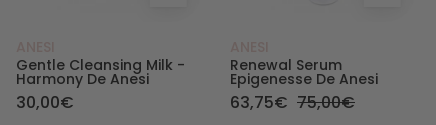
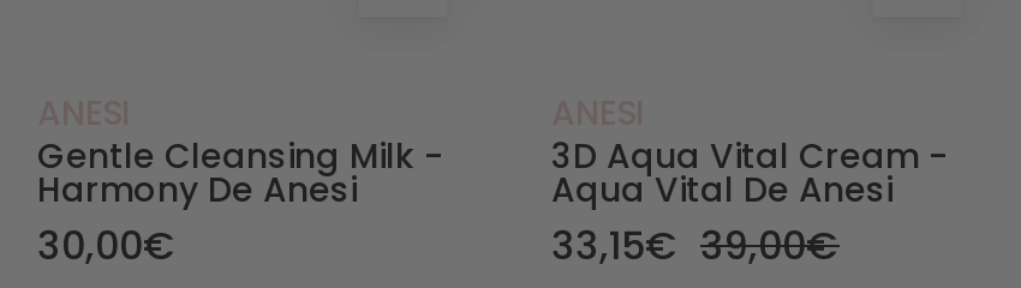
[230,55,378,114] Renewal Serum | Epigenesse De Anesi | 63,75€ 75,00€ -> [551,132,948,274] 3D Aqua Vital Cream - | Aqua Vital De Anesi | 33,15€ 39,00€

